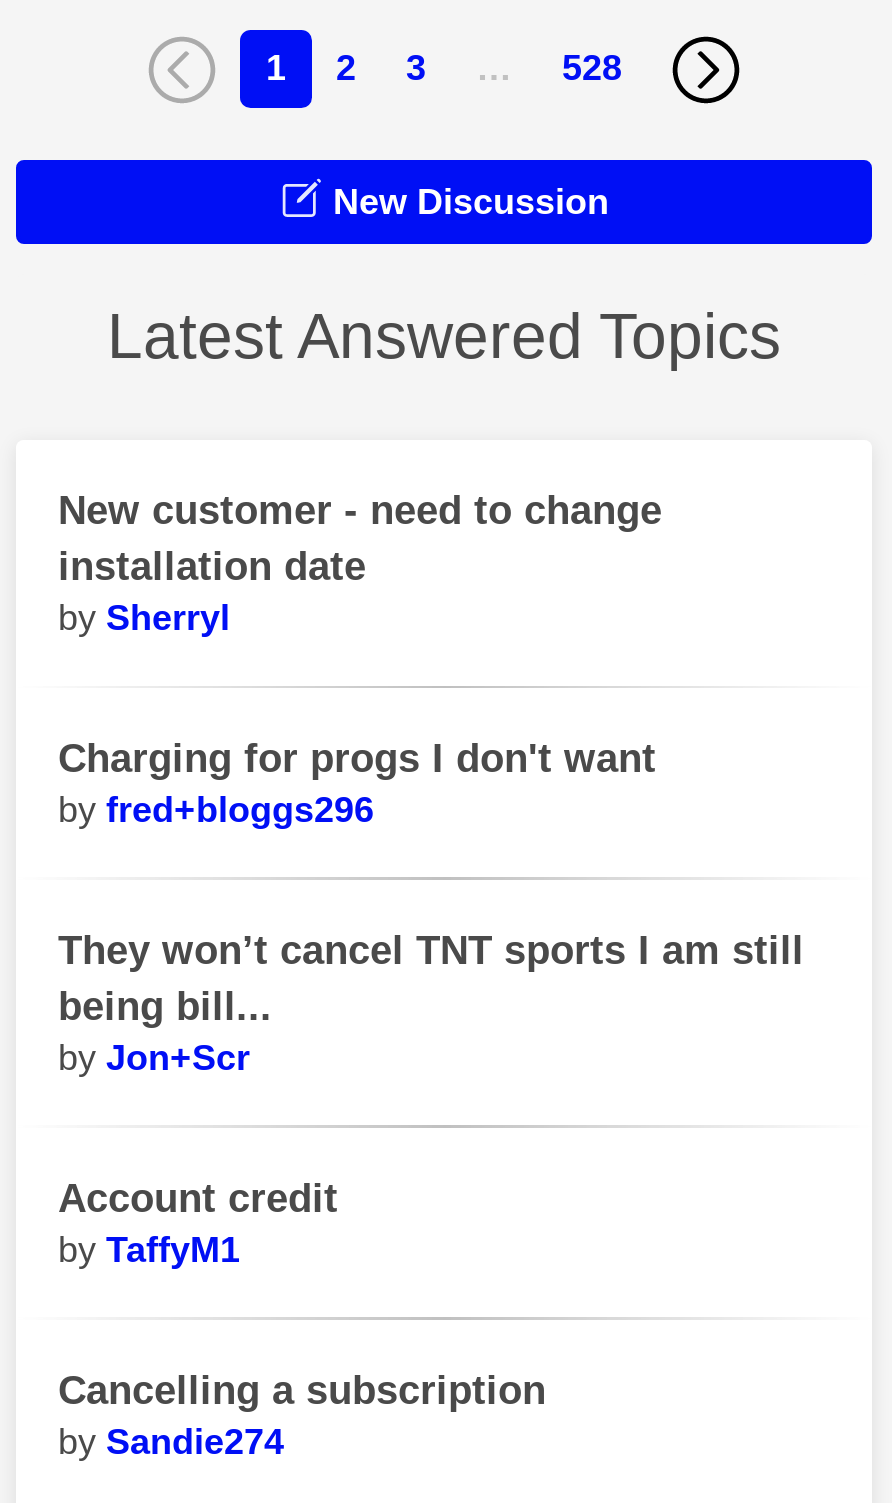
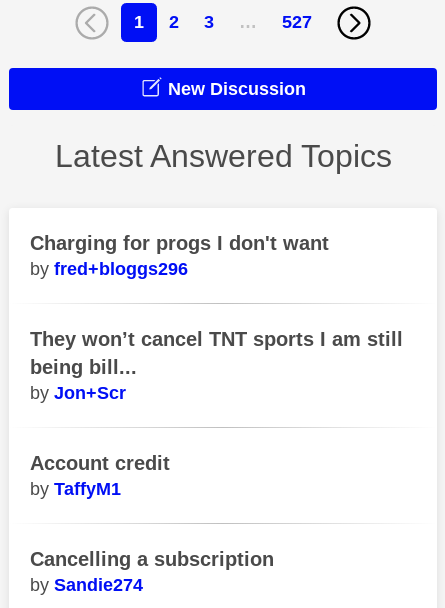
[562,48,622,88] 528 -> [282,12,312,32] 527
[58,487,662,637] New customer - need to change | installation date | Sherryl -> none

